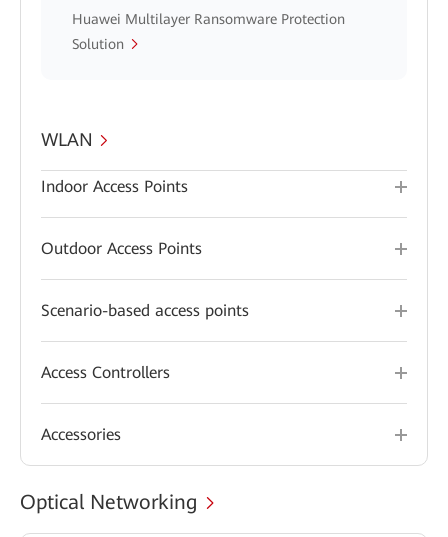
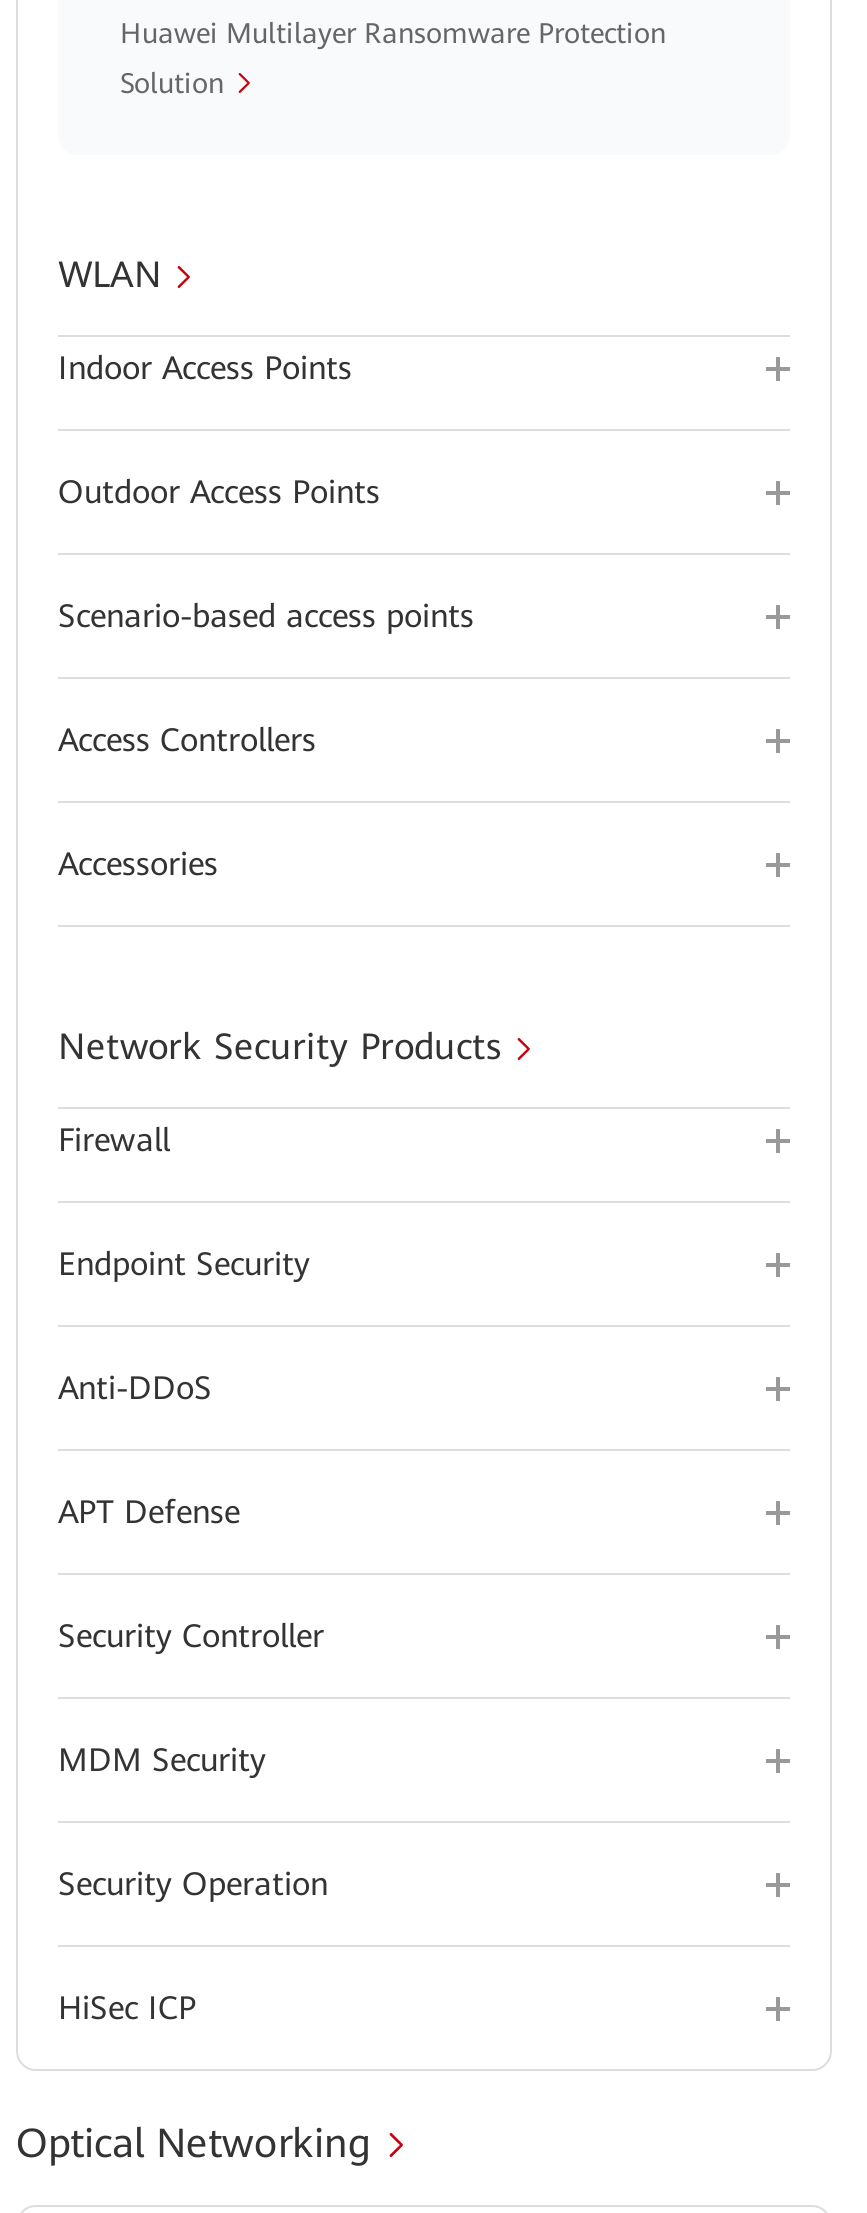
none -> [58,1025,502,2027] Network Security Products | Firewall | Endpoint Security | Anti-DDoS | APT Defense | Security Controller | MDM Security | Security Operation | HiSec ICP

